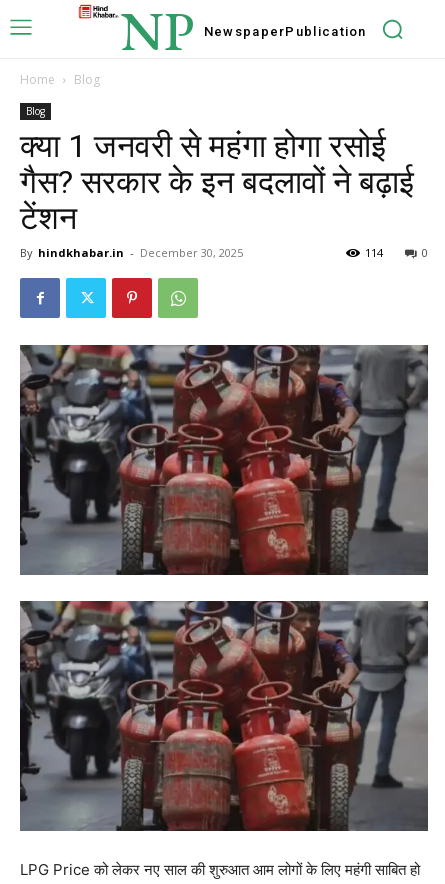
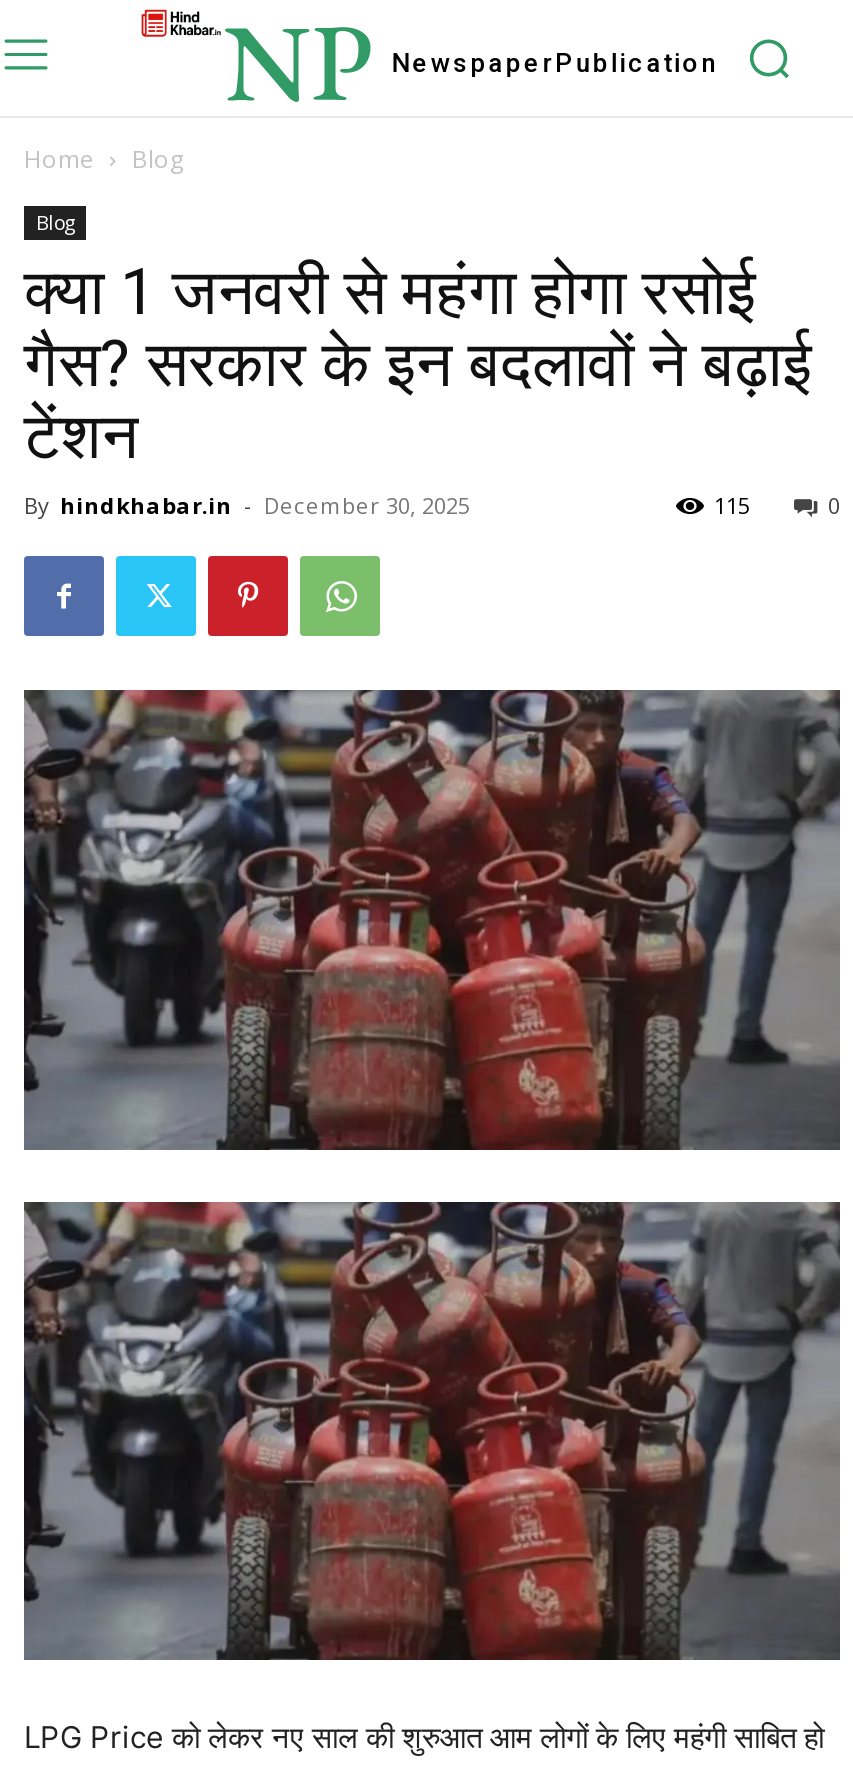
[365,245,383,260] 114 -> [714,490,750,520] 115

